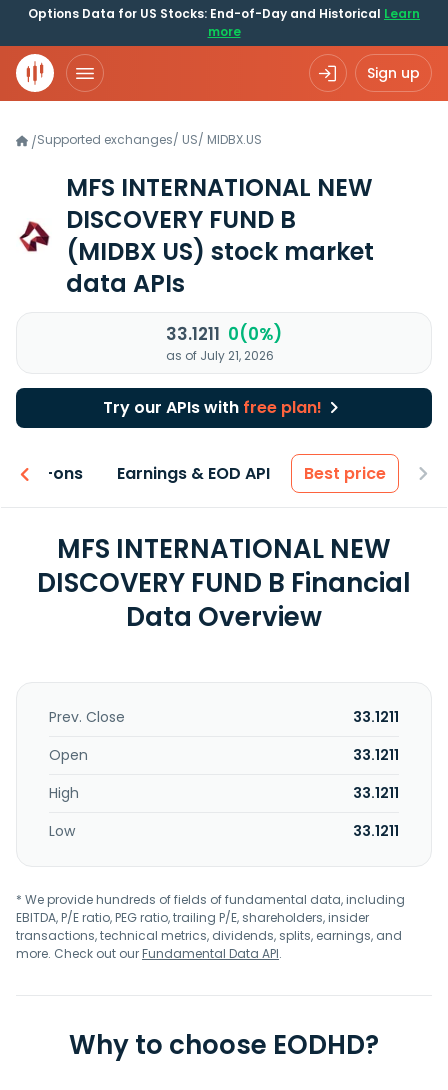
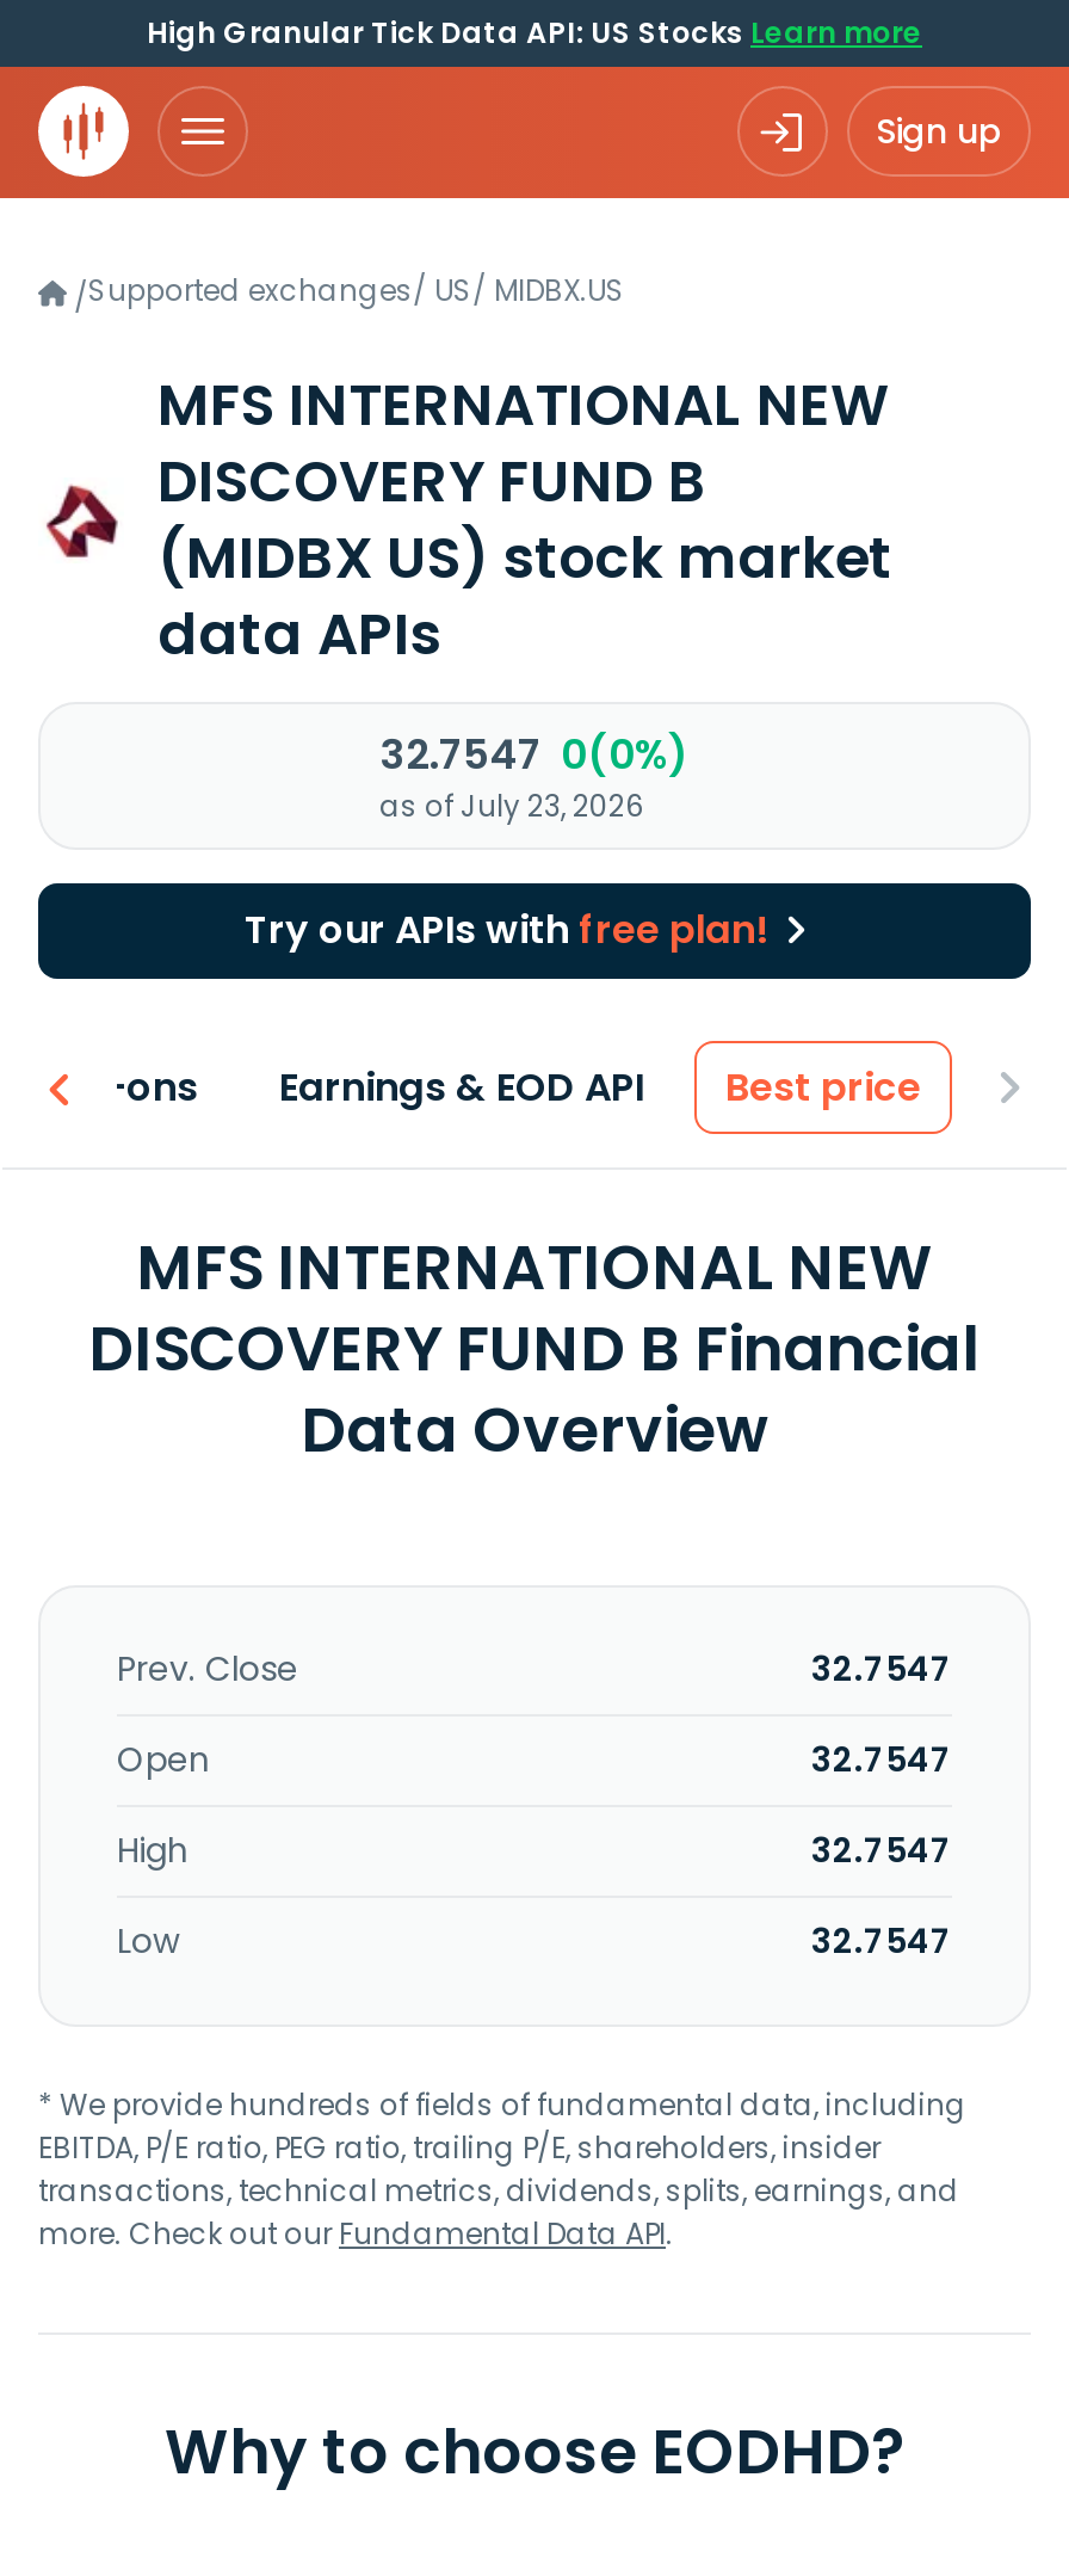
[28,5,420,40] Options Data for US Stocks: End-of-Day and Historical Learn | more -> [147,12,922,53] High Granular Tick Data API: US Stocks Learn more
[166,322,282,346] 33.1211 0(0%) -> [379,726,690,783] 32.7547 0(0%)
[166,347,274,364] as of July 21, 2026 -> [379,785,644,826] as of July 23, 2026
[353,707,399,727] 33.1211 -> [811,1645,952,1693] 32.7547
[353,745,399,765] 33.1211 -> [811,1736,952,1783] 32.7547
[353,783,399,803] 33.1211 -> [811,1826,952,1874] 32.7547
[353,821,399,841] 33.1211 -> [811,1917,952,1965] 32.7547

